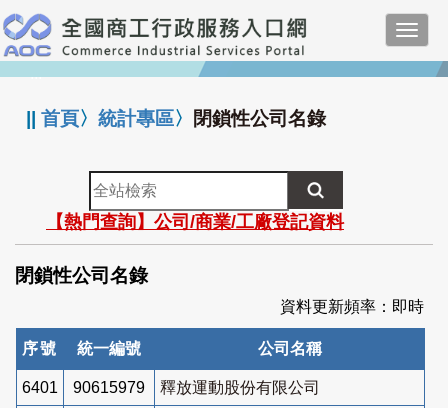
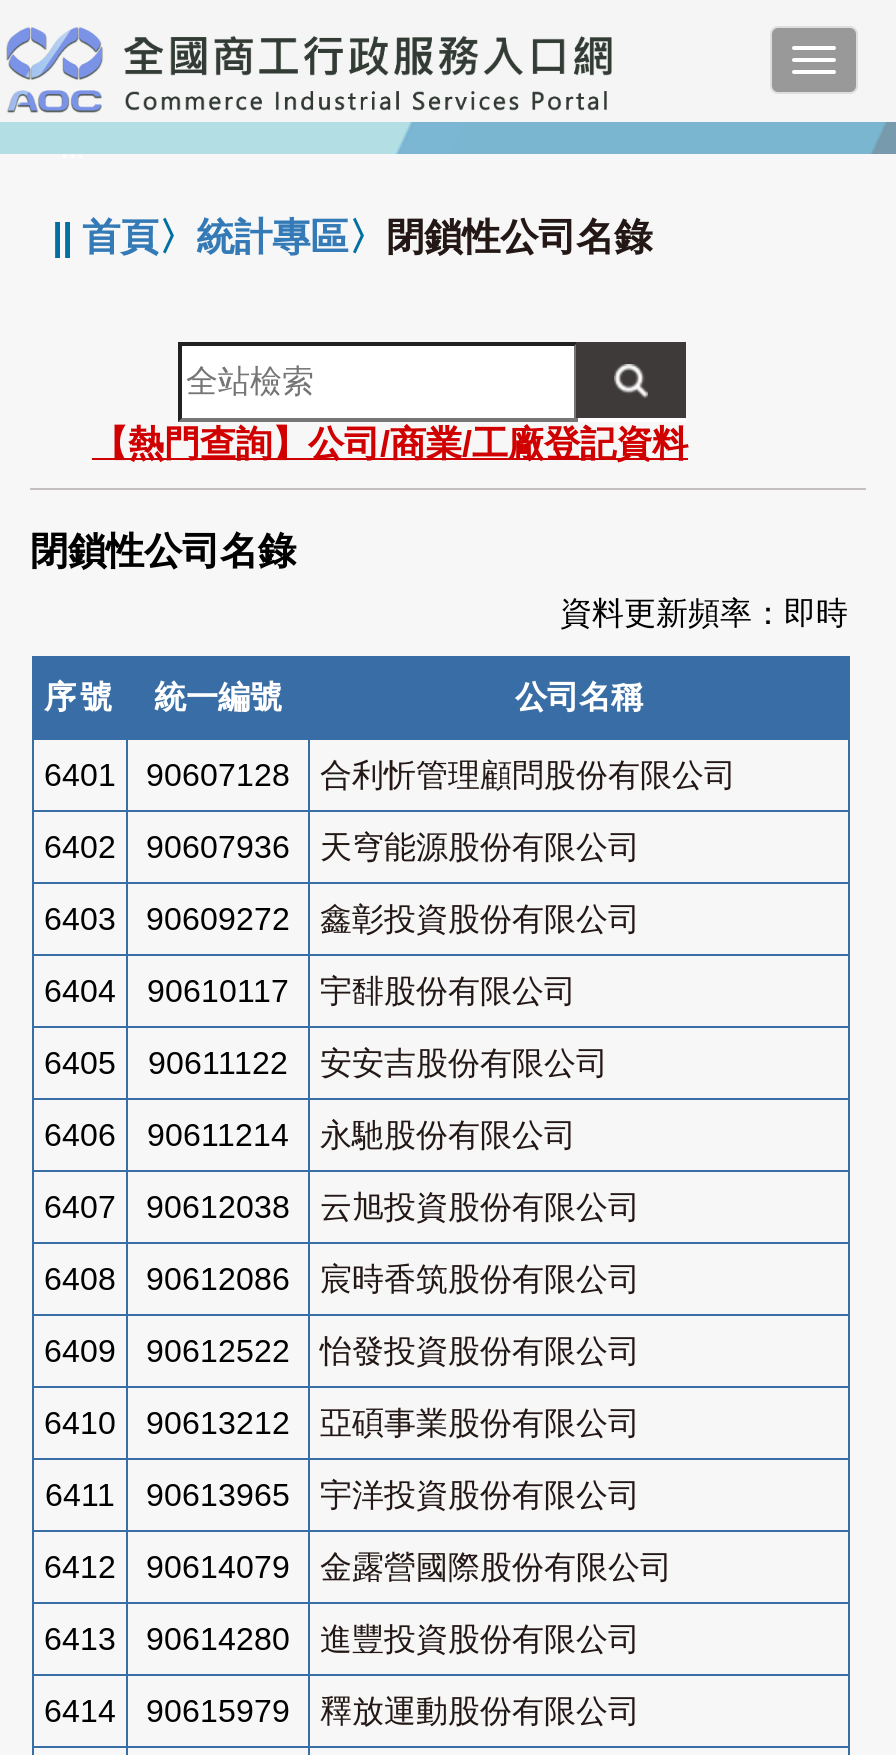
none -> [44,758,736,1728] 90607128 | 合利忻管理顧問股份有限公司 | 6402 | 90607936 | 天穹能源股份有限公司 | 6403 | 90609272 | 鑫彰投資股份有限公司 | 6404 | 90610117 | 宇馡股份有限公司 | 6405 | 90611122 | 安安吉股份有限公司 | 6406 | 90611214 | 永馳股份有限公司 | 6407 | 90612038 | 云旭投資股份有限公司 | 6408 | 90612086 | 宸時香筑股份有限公司 | 6409 | 90612522 | 怡發投資股份有限公司 | 6410 | 90613212 | 亞碩事業股份有限公司 | 6411 | 90613965 | 宇洋投資股份有限公司 | 6412 | 90614079 | 金露營國際股份有限公司 | 6413 | 90614280 | 進豐投資股份有限公司 | 6414

